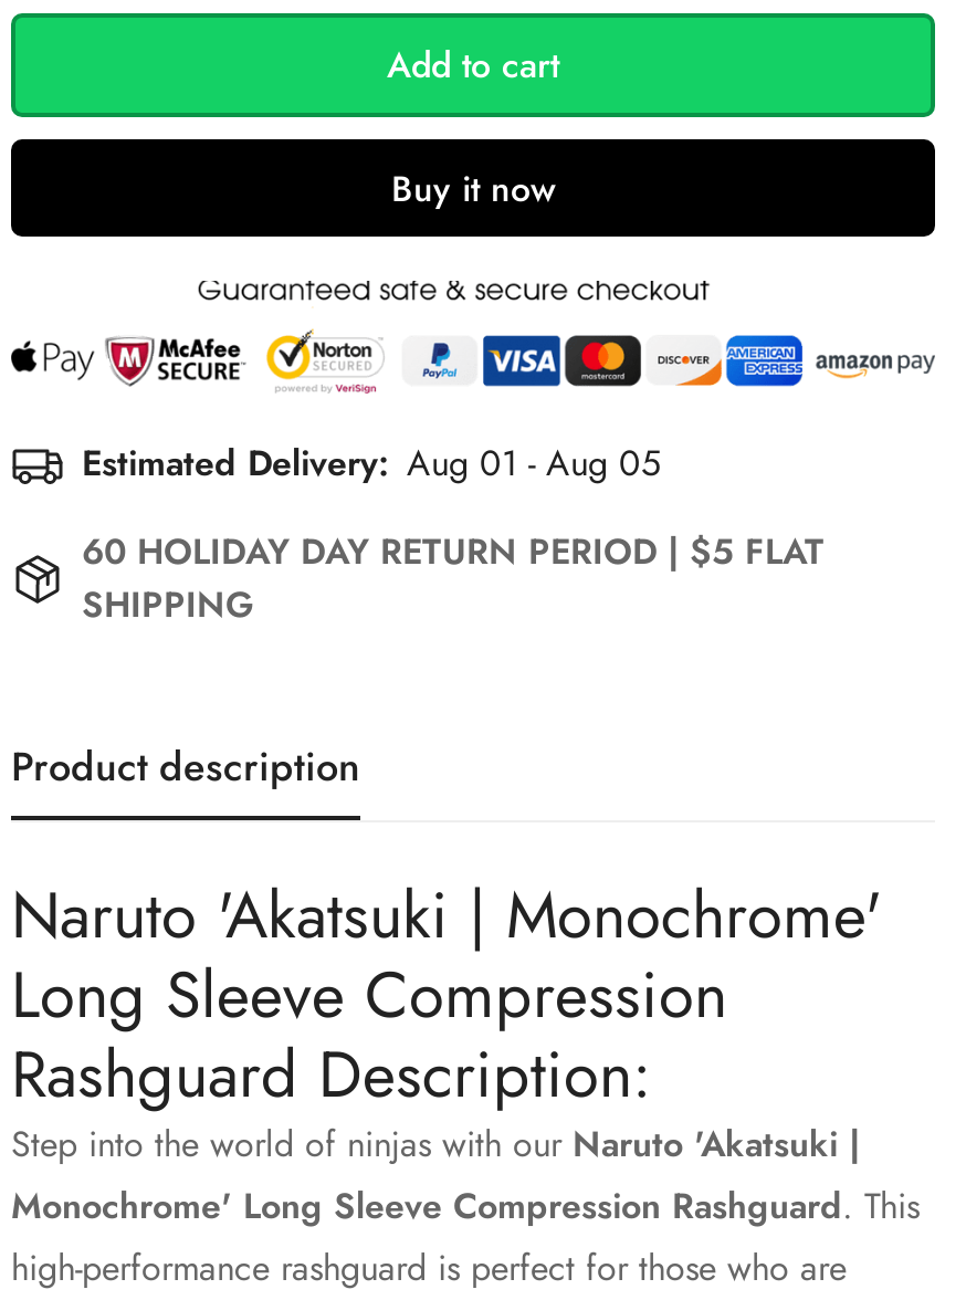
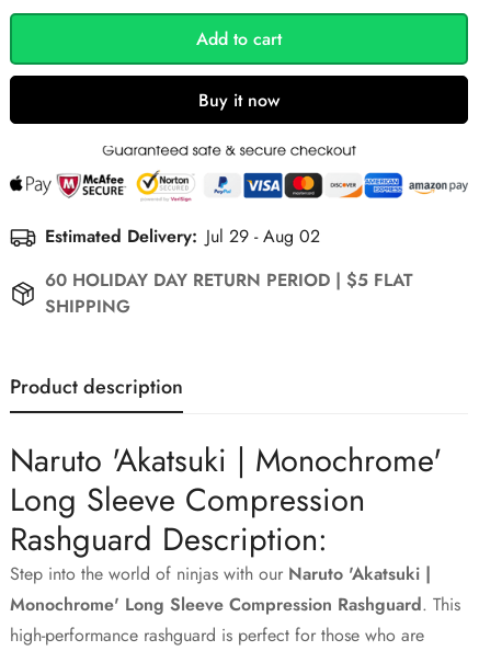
[82,438,661,488] Estimated Delivery: Aug 01 - Aug 05 -> [45,223,320,249] Estimated Delivery: Jul 29 - Aug 02

